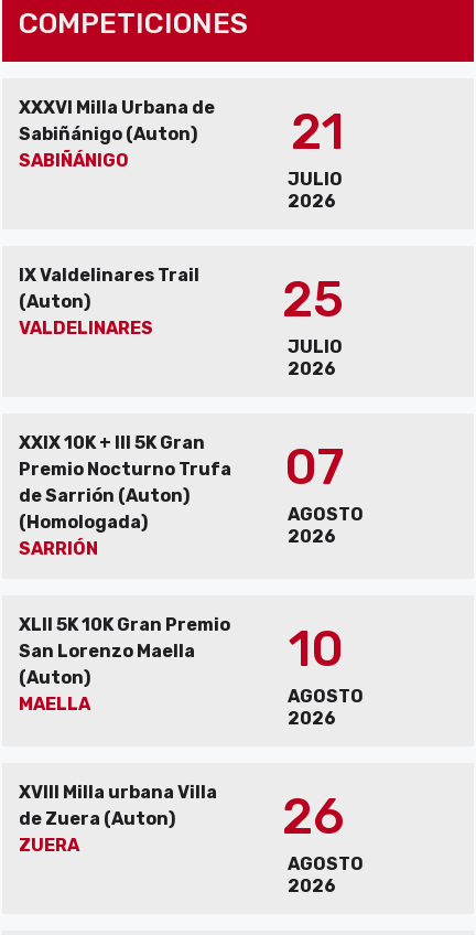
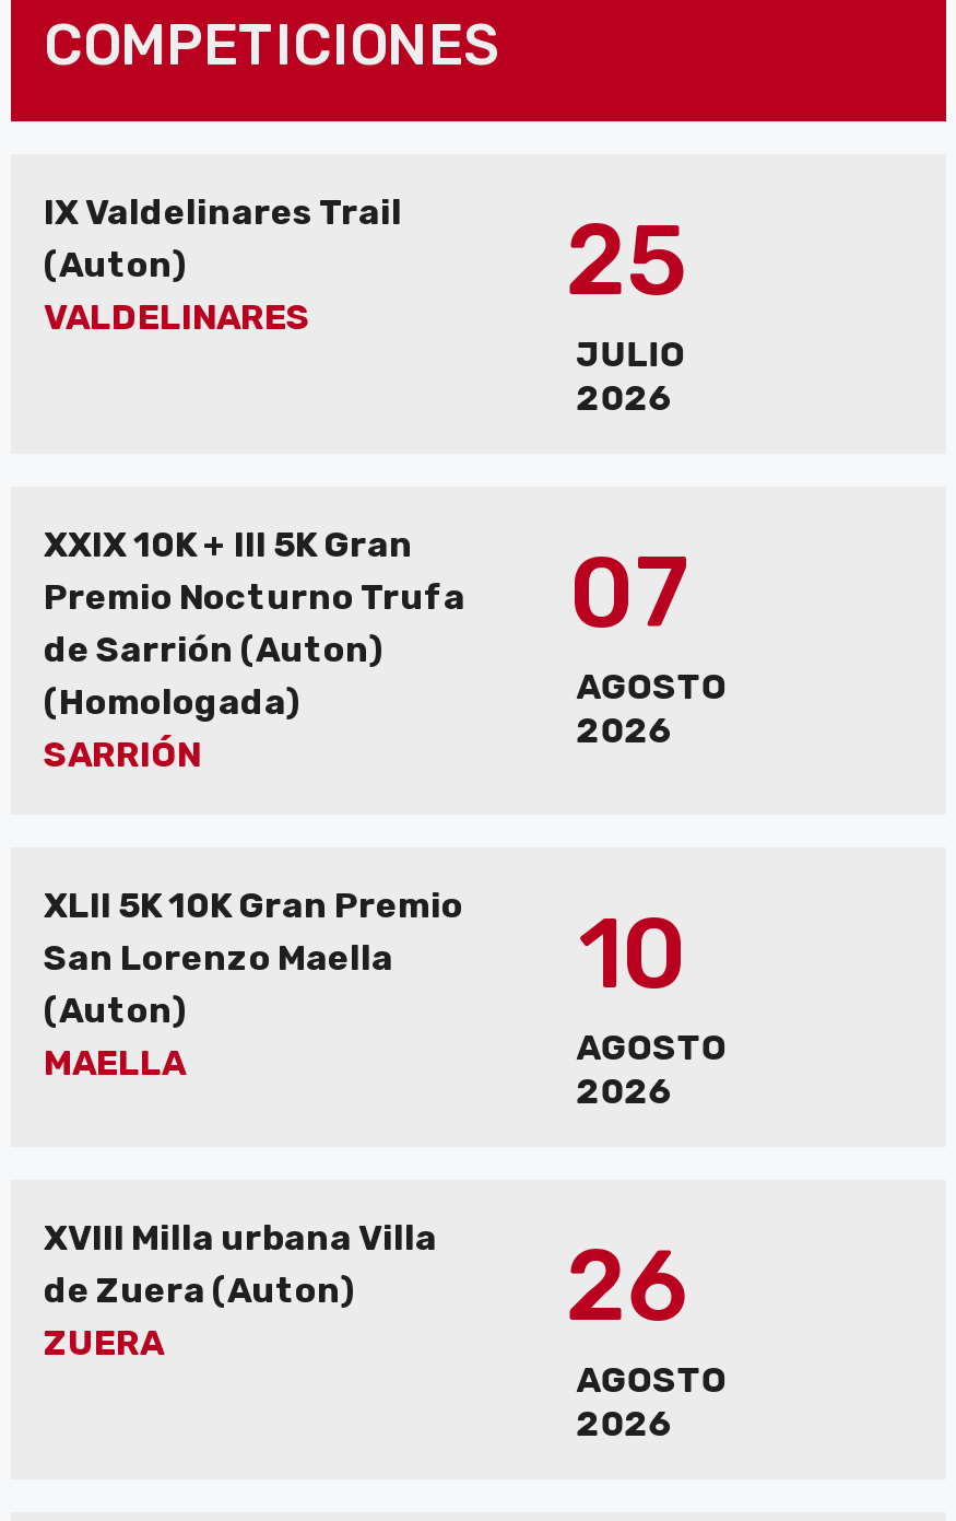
[19,97,343,212] XXXVI Milla Urbana de | Sabiñánigo (Auton) | SABIÑÁNIGO | 21 | JULIO | 2026 -> none

